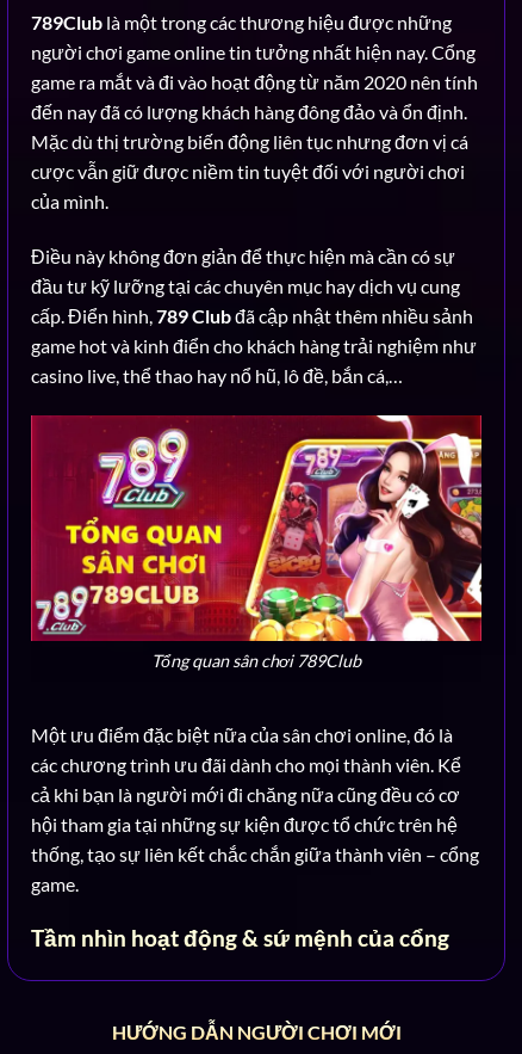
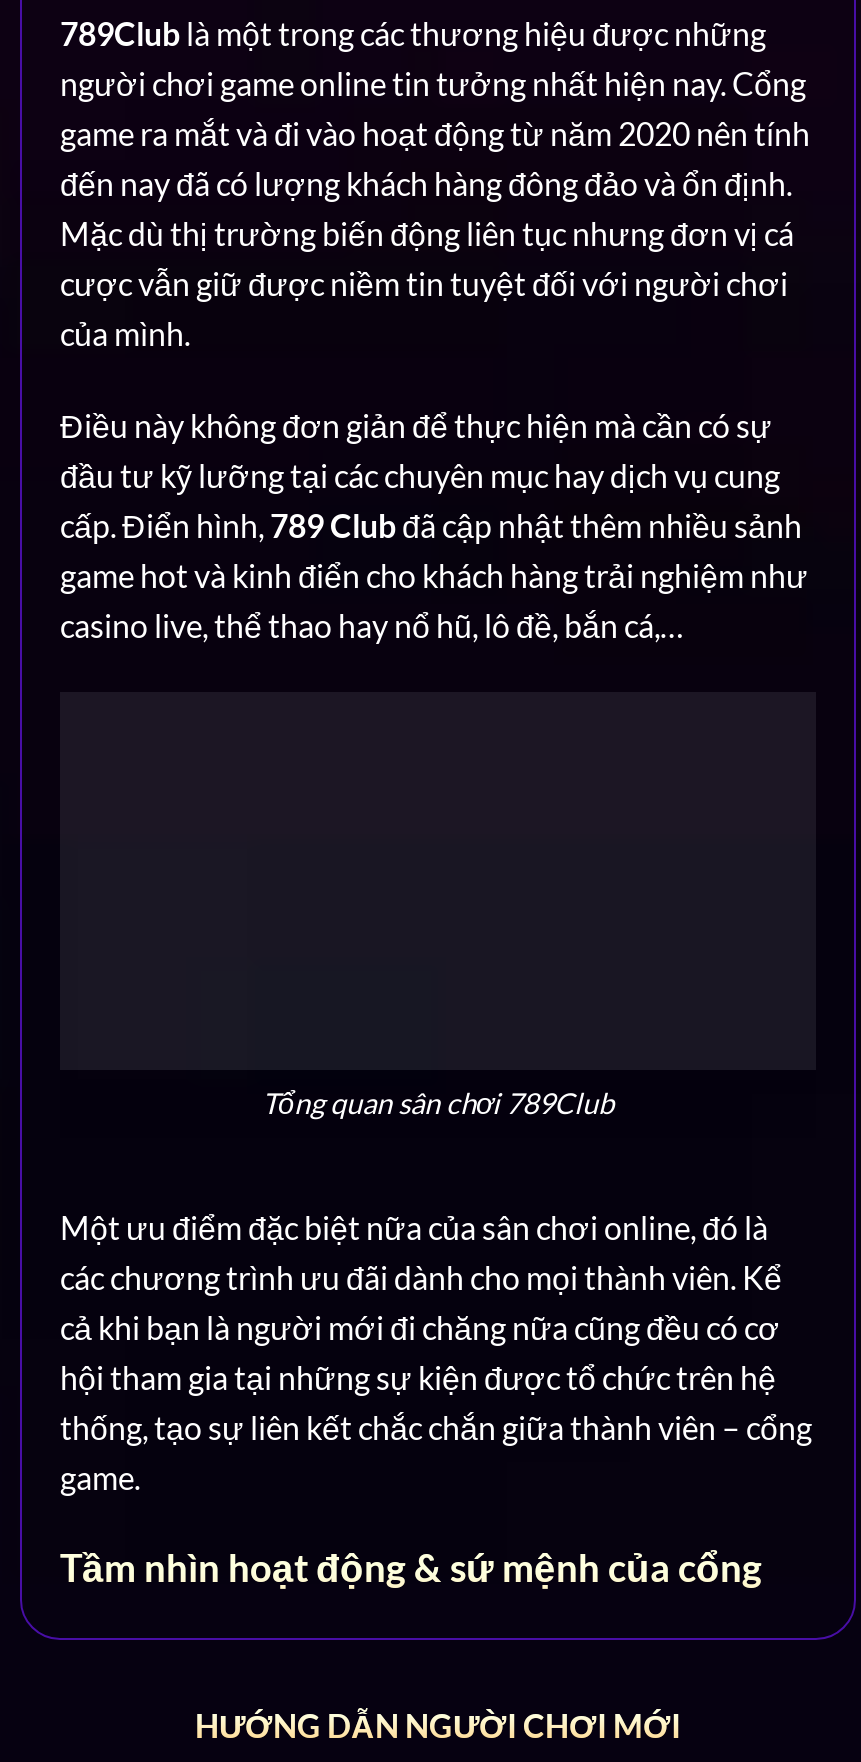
[30,414,483,642] [image] -> none

